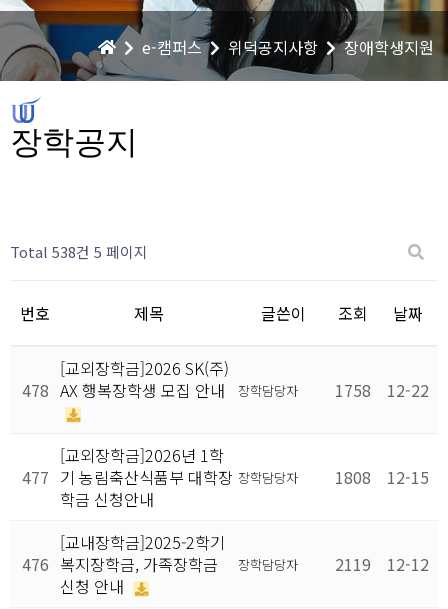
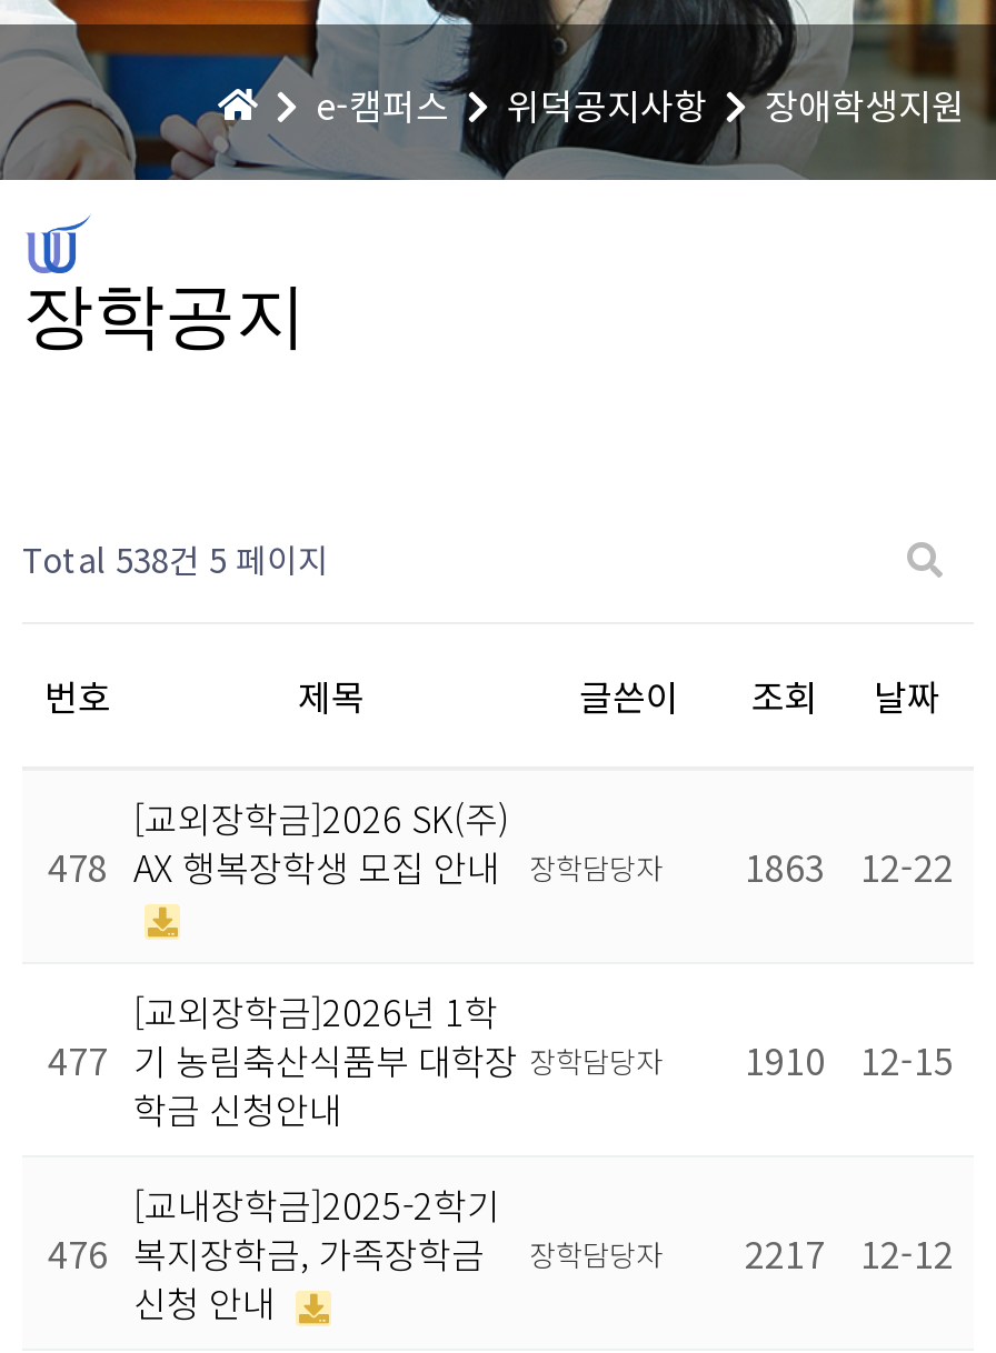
[21,378,429,402] 478 AX 행복장학생 모집 안내 장학담당자 1758 12-22 -> [48,840,954,893] 478 AX 행복장학생 모집 안내 장학담당자 1863 12-22
[21,465,429,489] 477 기 농림축산식품부 대학장 장학담당자 1808 12-15 -> [48,1033,954,1086] 477 기 농림축산식품부 대학장 장학담당자 1910 12-15
[21,552,429,576] 476 복지장학금, 가족장학금 장학담당자 2119 12-12 -> [48,1226,954,1280] 476 복지장학금, 가족장학금 장학담당자 2217 12-12

